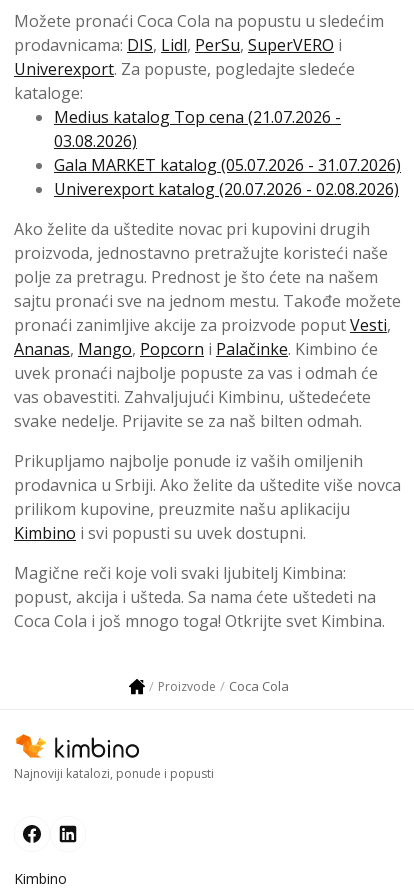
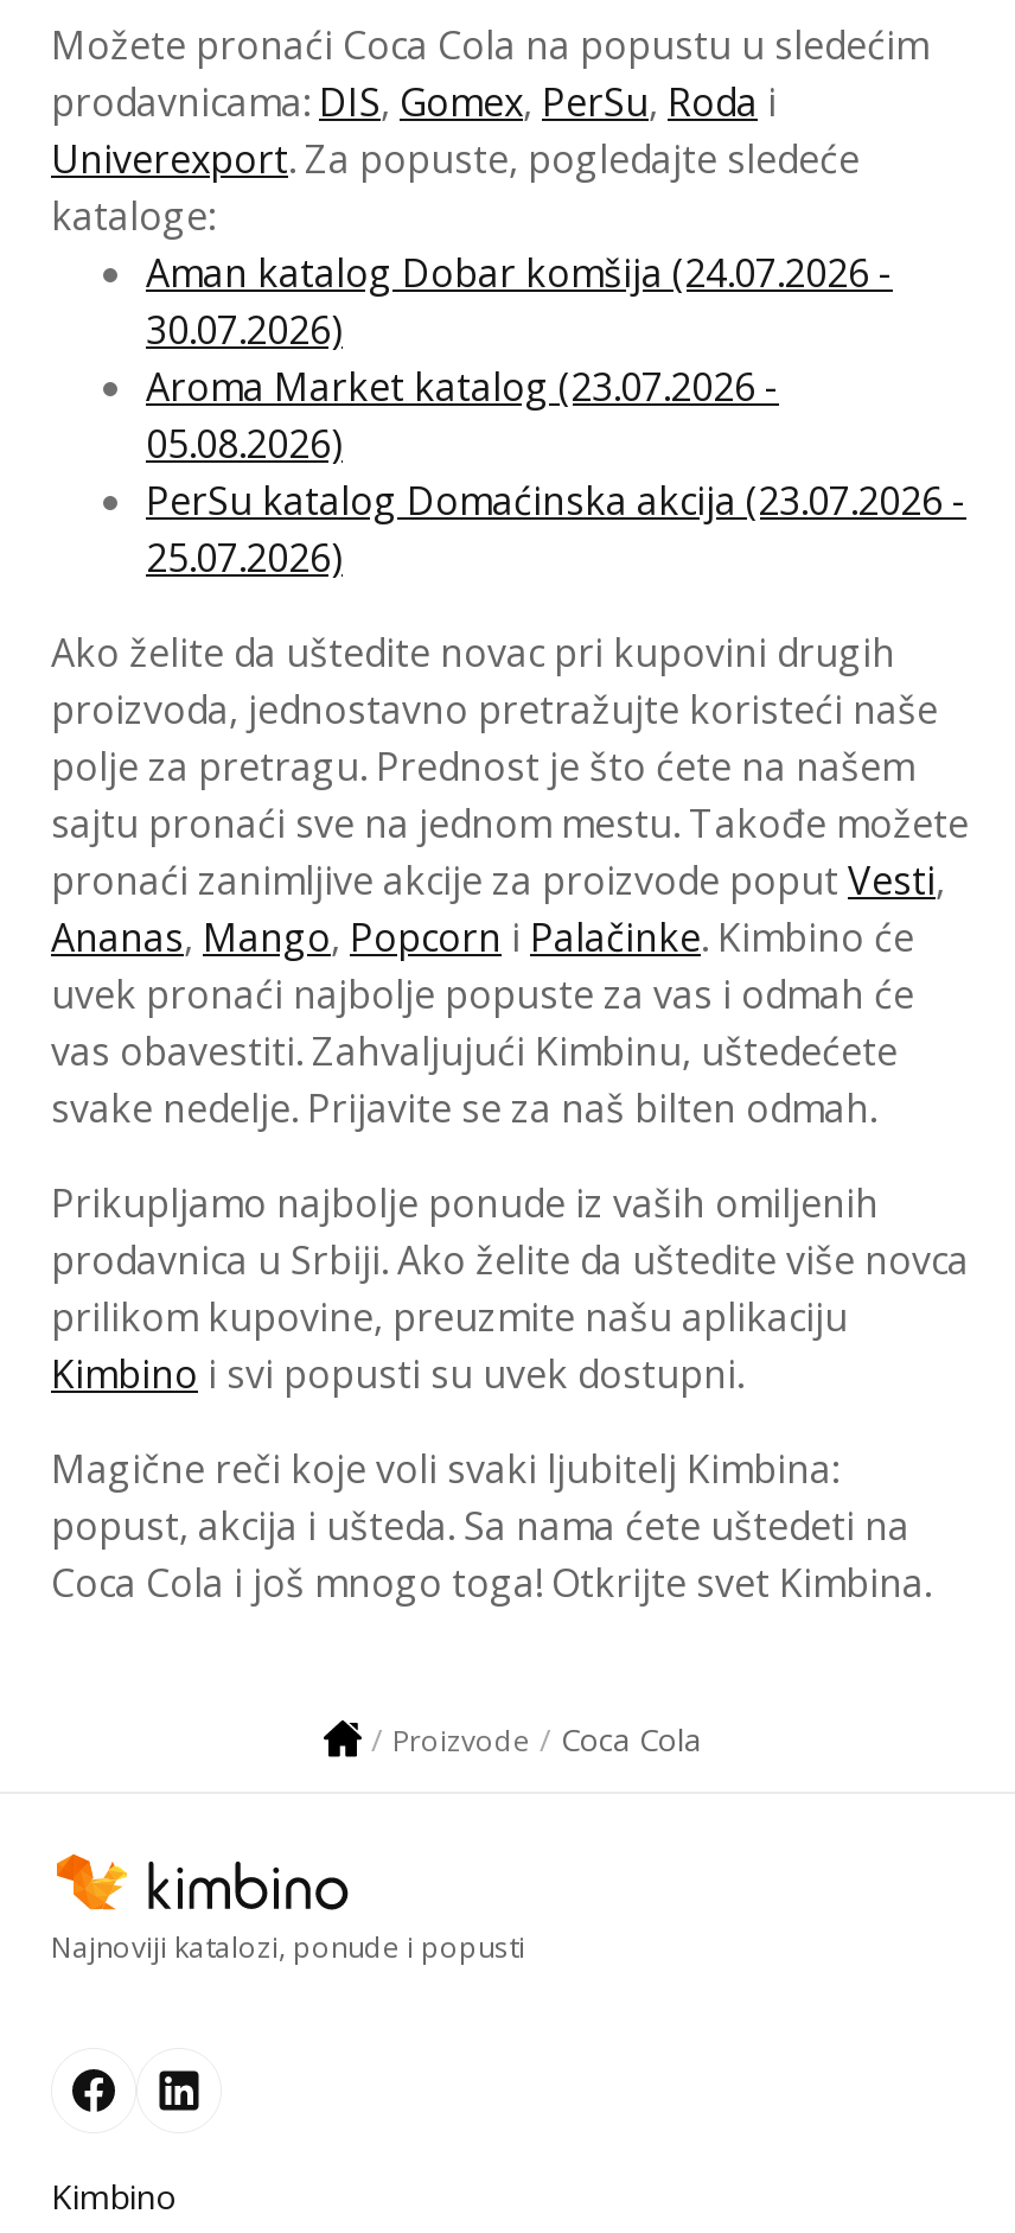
[14,34,342,56] prodavnicama: DIS, Lidl, PerSu, SuperVERO i -> [51,77,777,130] prodavnicama: DIS, Gomex, PerSu, Roda i
[54,106,401,200] Medius katalog Top cena (21.07.2026 - | 03.08.2026) | Gala MARKET katalog (05.07.2026 - 31.07.2026) | Univerexport katalog (20.07.2026 - 02.08.2026) -> [146,248,966,585] Aman katalog Dobar komšija (24.07.2026 - | 30.07.2026) | Aroma Market katalog (23.07.2026 - | 05.08.2026) | PerSu katalog Domaćinska akcija (23.07.2026 - | 25.07.2026)

